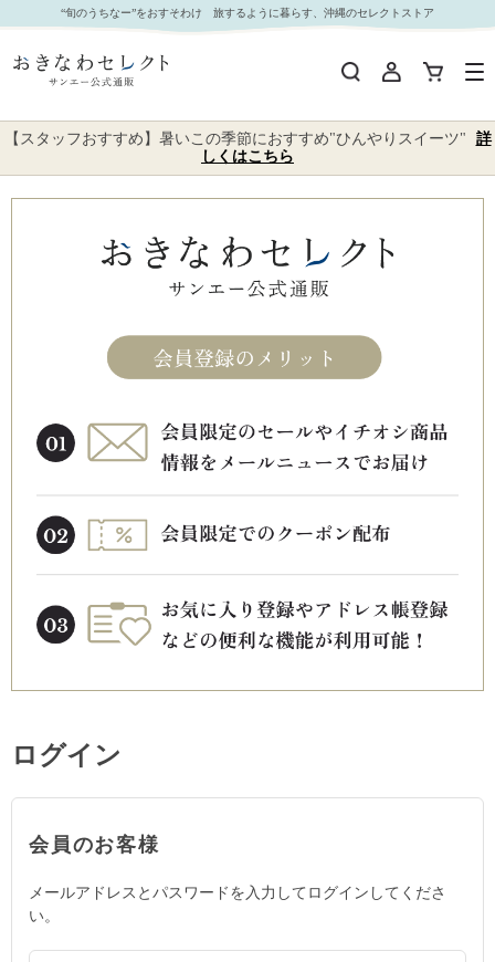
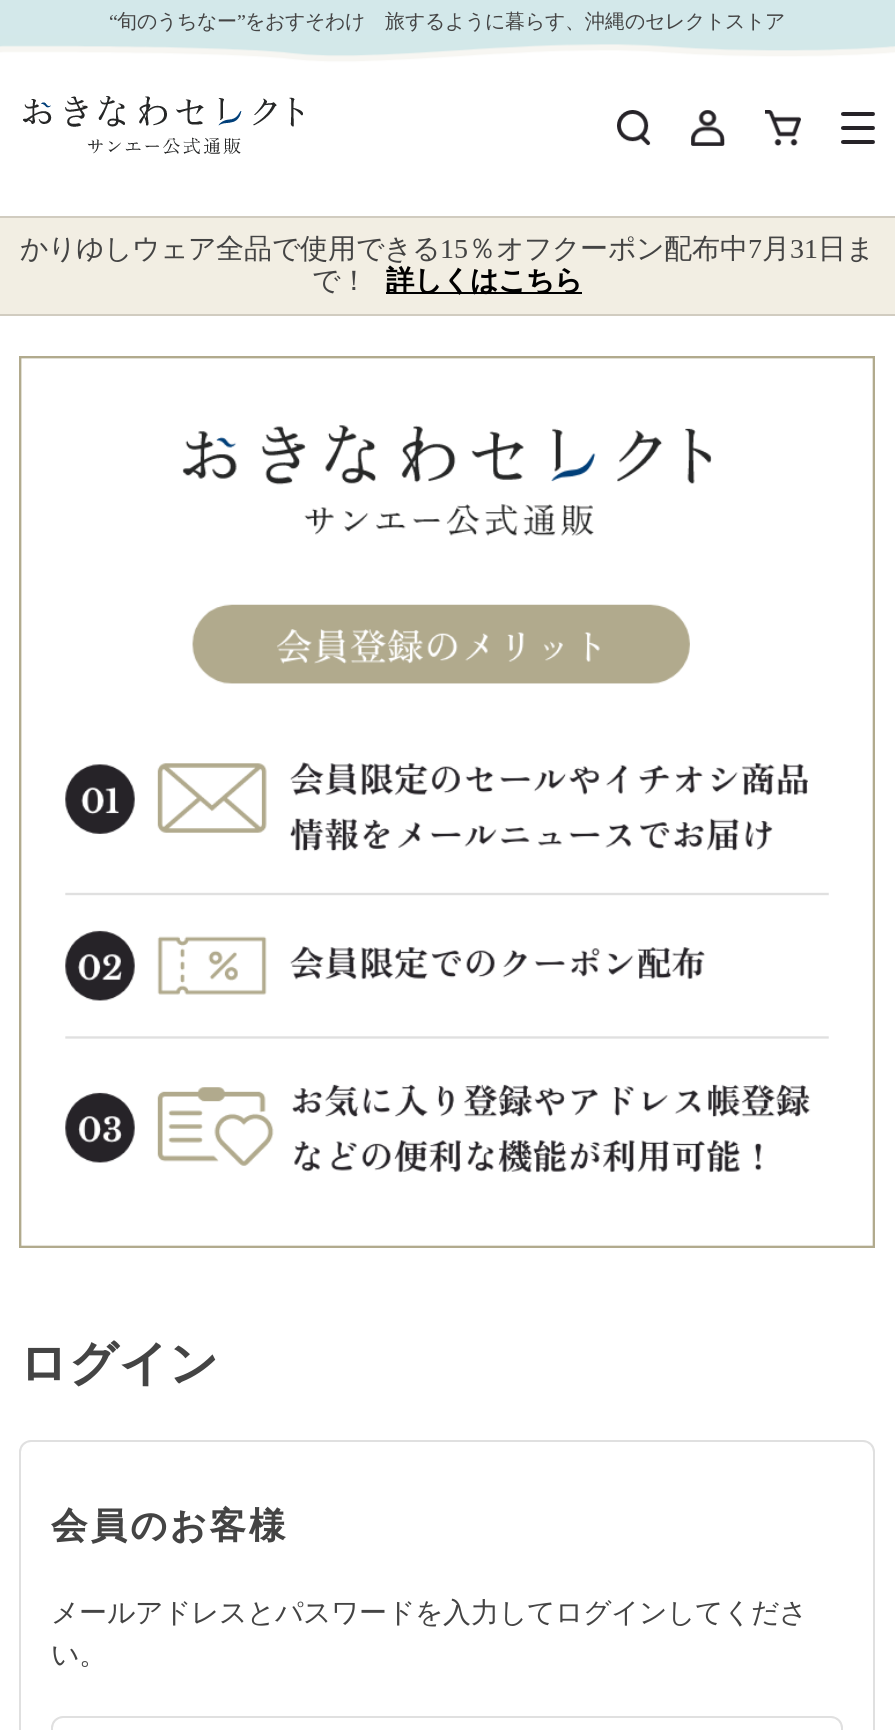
[4,130,491,165] 【スタッフおすすめ】暑いこの季節におすすめ"ひんやりスイーツ" 詳 | しくはこちら -> [20,234,874,296] かりゆしウェア全品で使用できる15％オフクーポン配布中7月31日ま | で！ 詳しくはこちら

